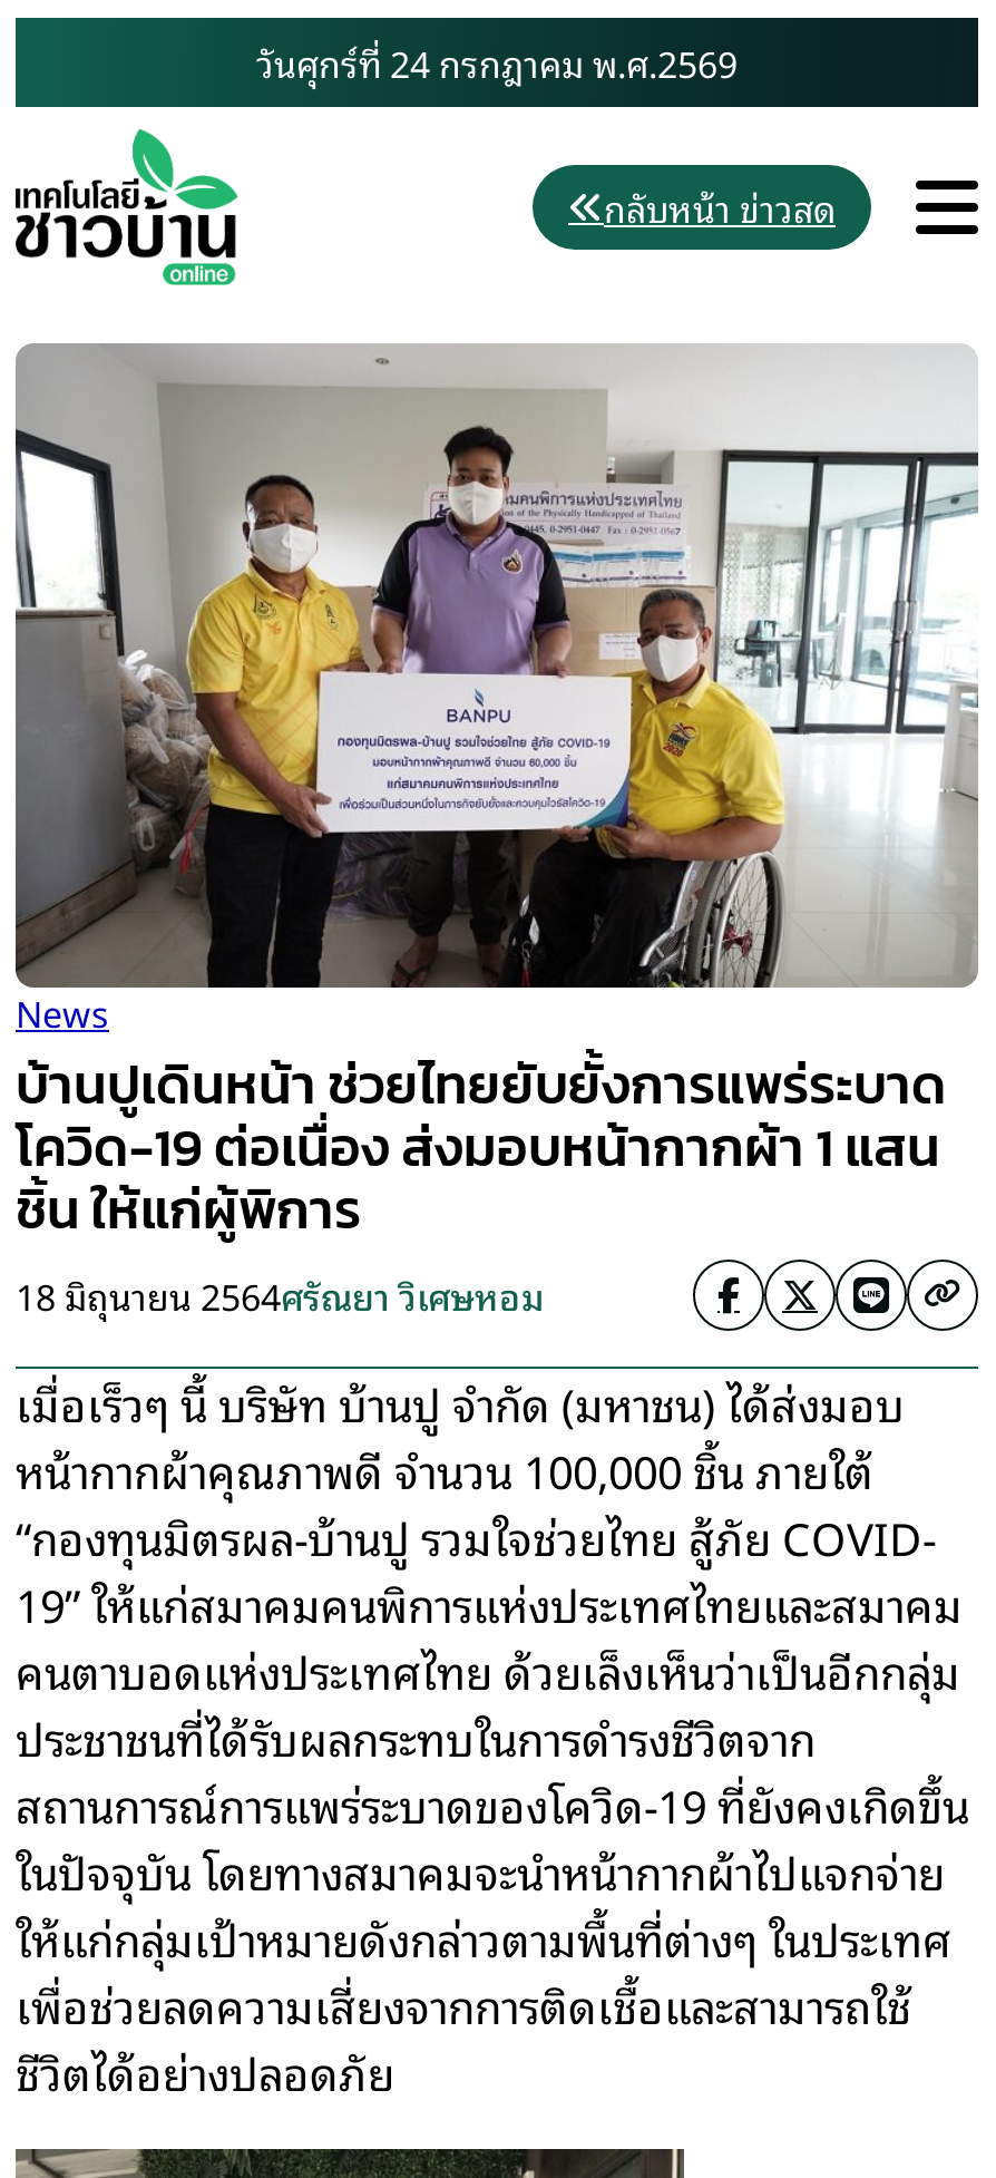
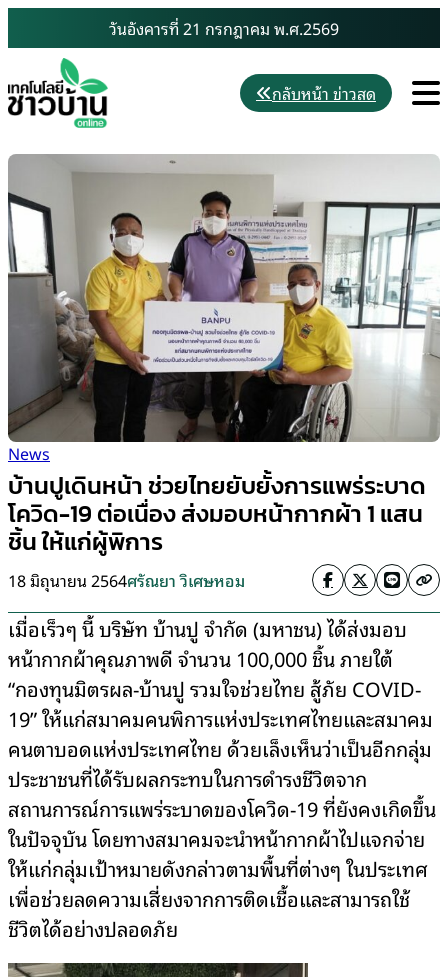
[256,33,738,91] วันศุกร์ที่ 24 กรกฎาคม พ.ศ.2569 -> [109,15,339,41] วันอังคารที่ 21 กรกฎาคม พ.ศ.2569

